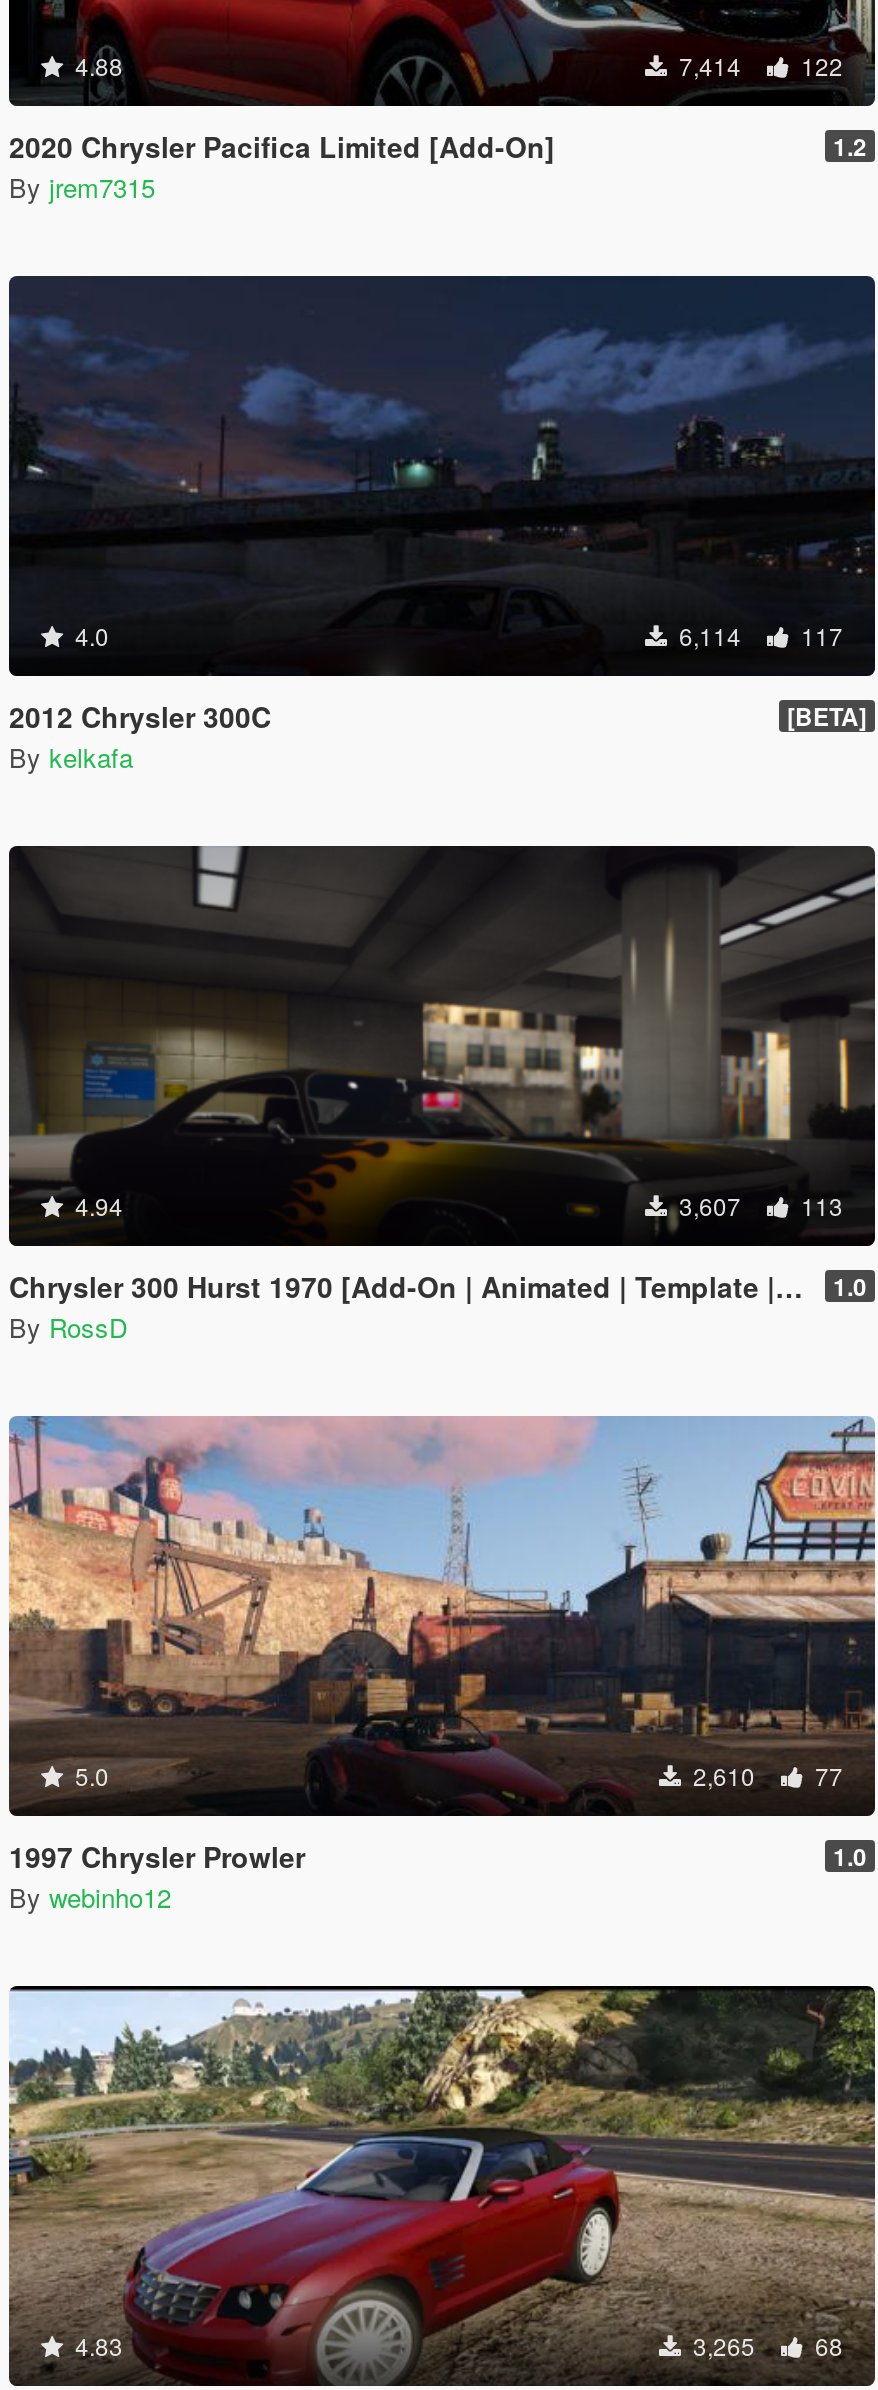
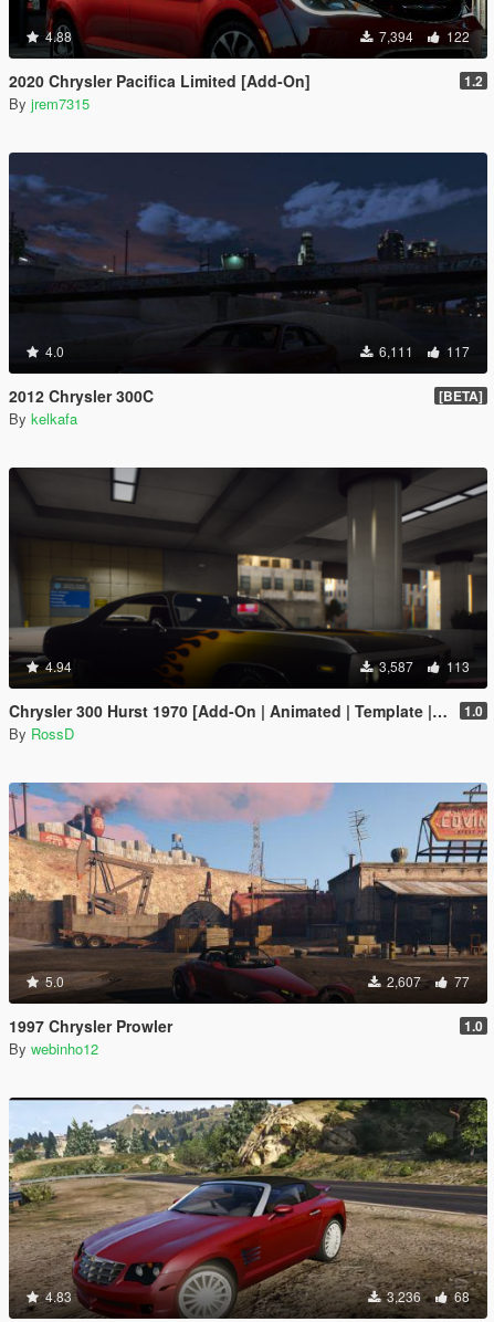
[673,48,843,82] 7,414 122 -> [376,27,470,45] 7,394 122
[673,618,843,652] 6,114 117 -> [376,342,470,360] 6,111 117
[673,1188,843,1222] 3,607 113 -> [376,657,470,675] 3,587 113
[687,1758,843,1792] 2,610 77 -> [383,972,470,990] 2,607 77
[687,2328,843,2362] 3,265 68 -> [383,1287,470,1305] 3,236 68

